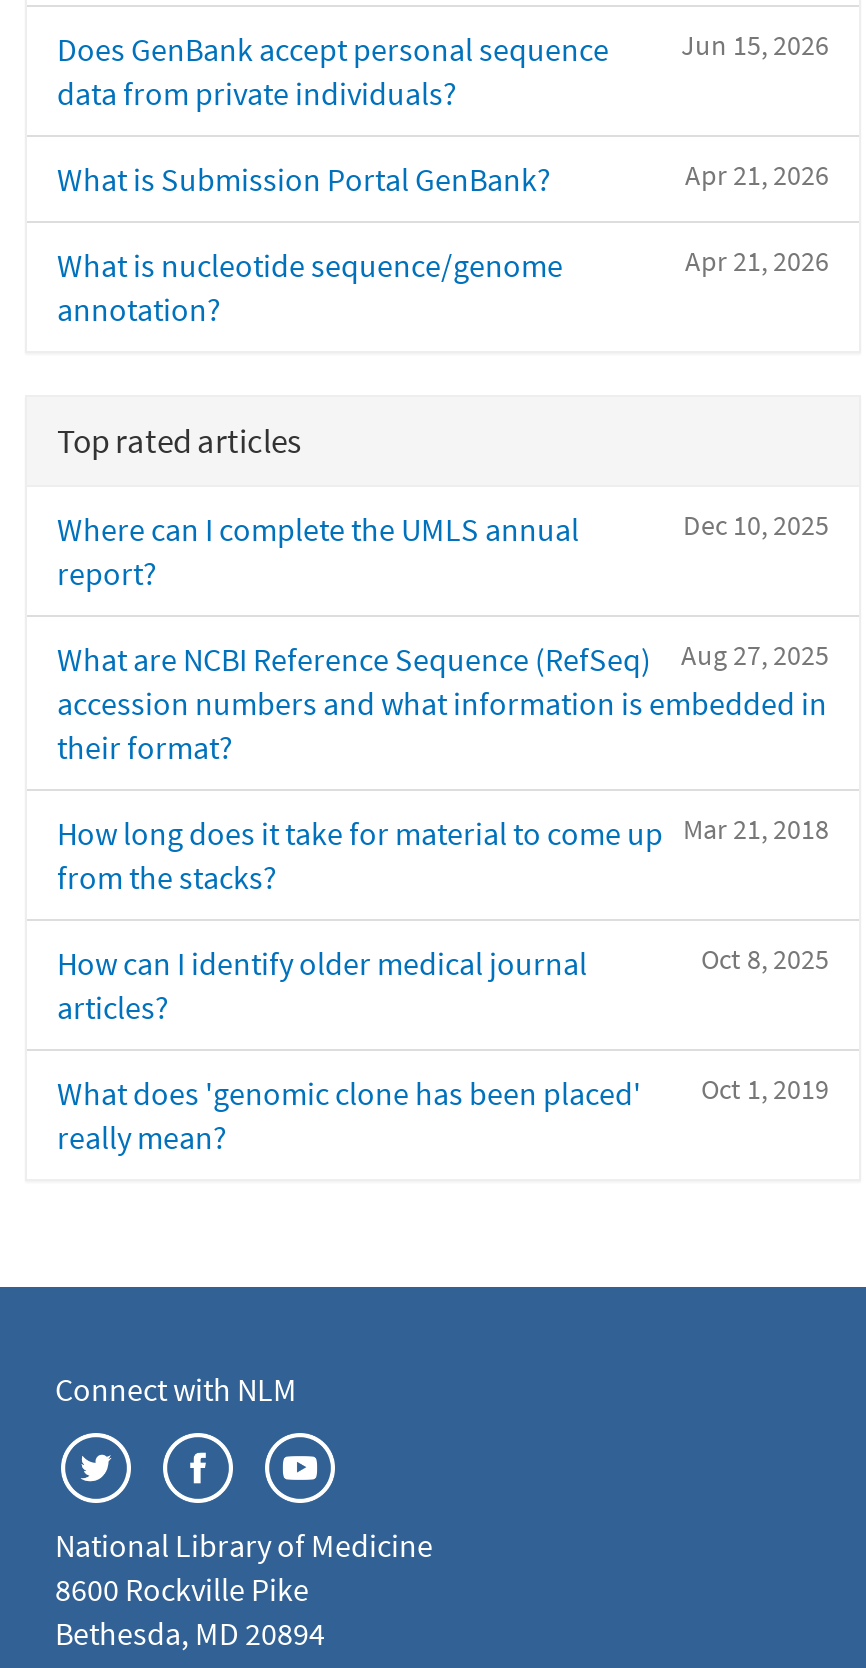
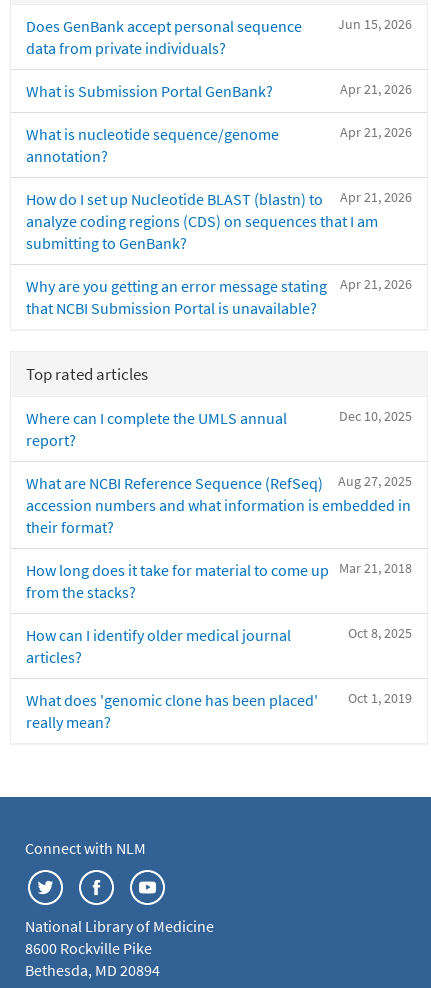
none -> [26,188,412,318] Apr 21, 2026 | How do I set up Nucleotide BLAST (blastn) to | analyze coding regions (CDS) on sequences that I am | submitting to GenBank? | Apr 21, 2026 | Why are you getting an error message stating | that NCBI Submission Portal is unavailable?

